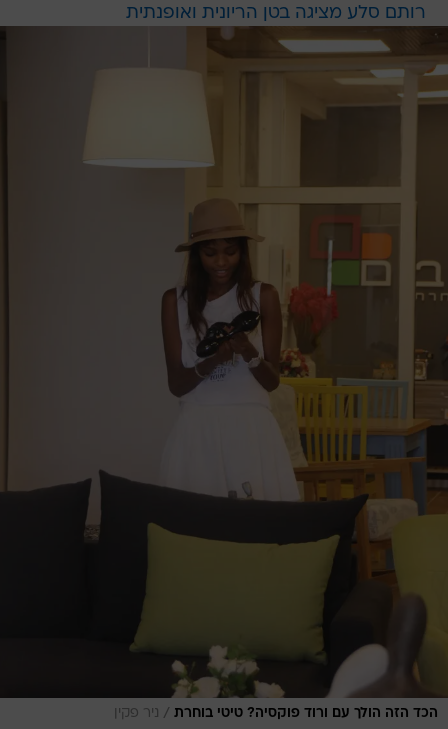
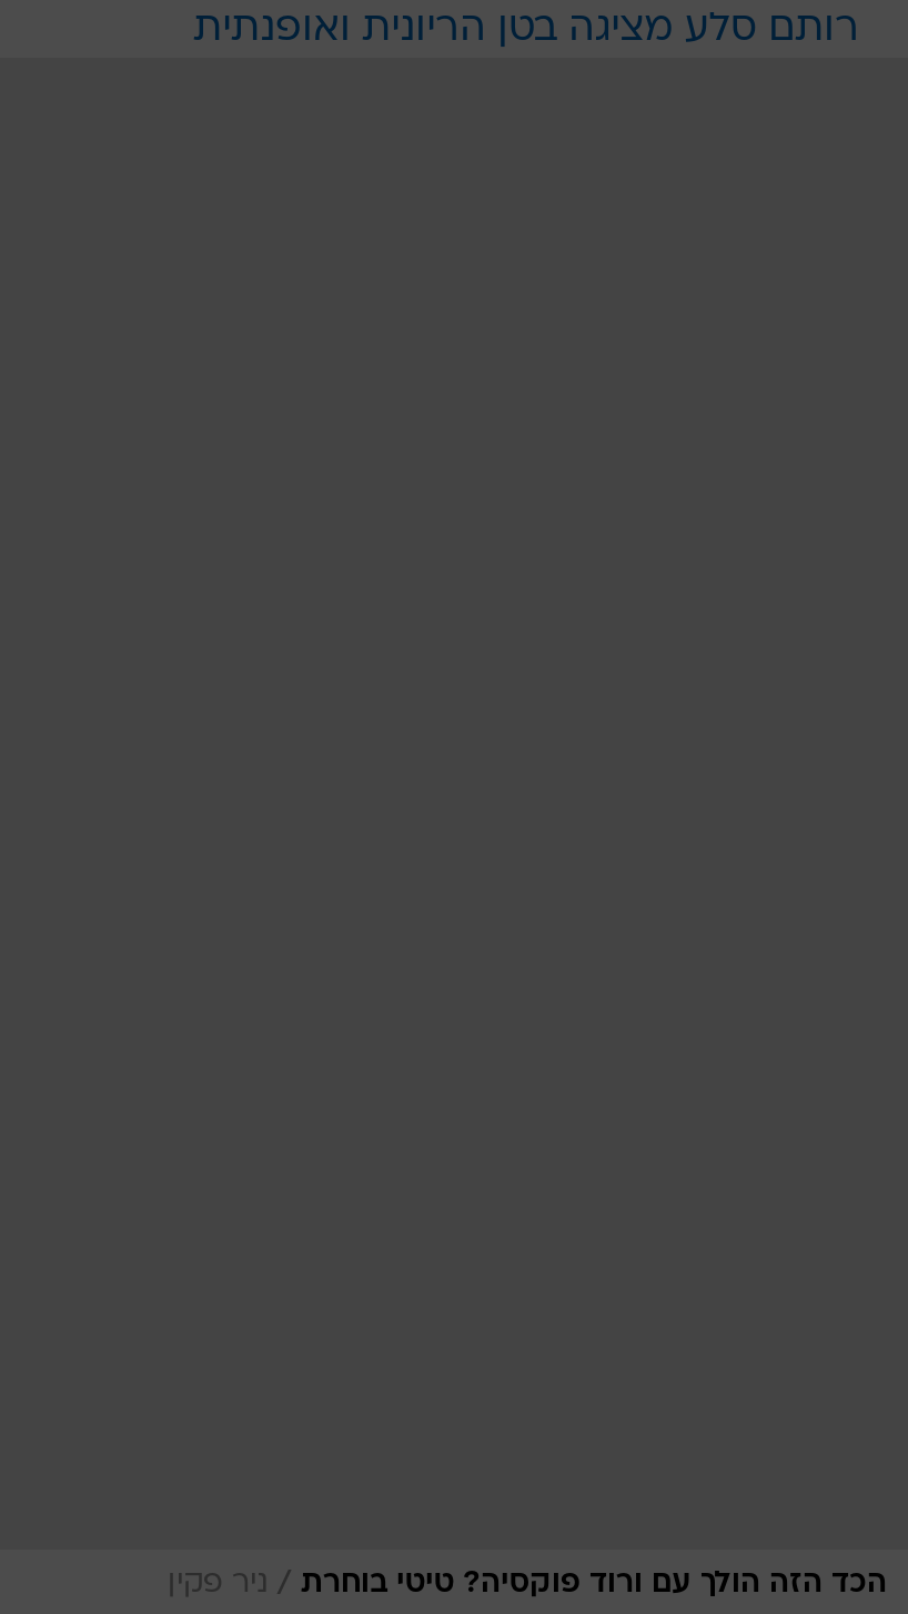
[3,25,445,699] [image] -> none

